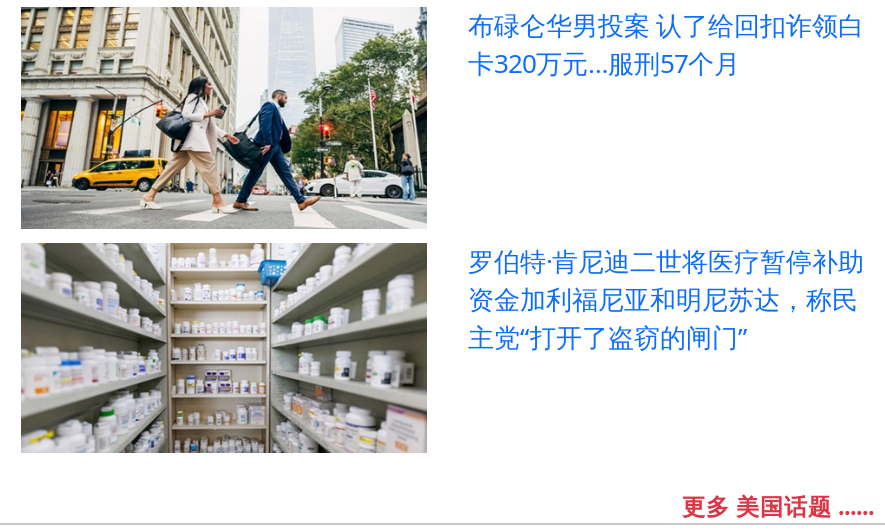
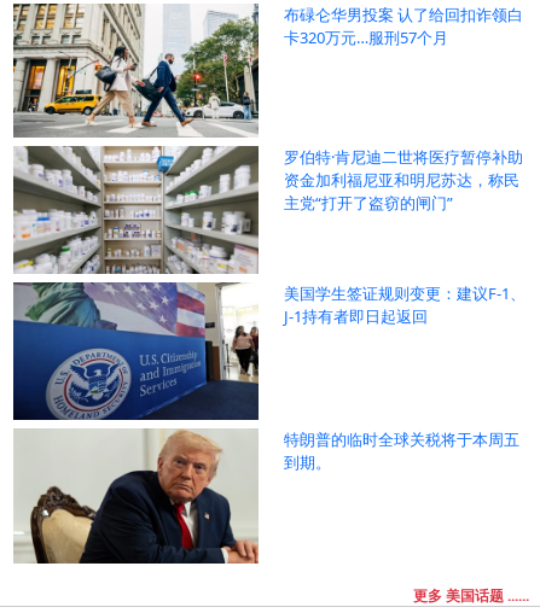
none -> [12,281,525,421] [image] | 美国学生签证规则变更：建议F-1、 | J-1持有者即日起返回
none -> [13,428,519,565] [image] | 特朗普的临时全球关税将于本周五 | 到期。

